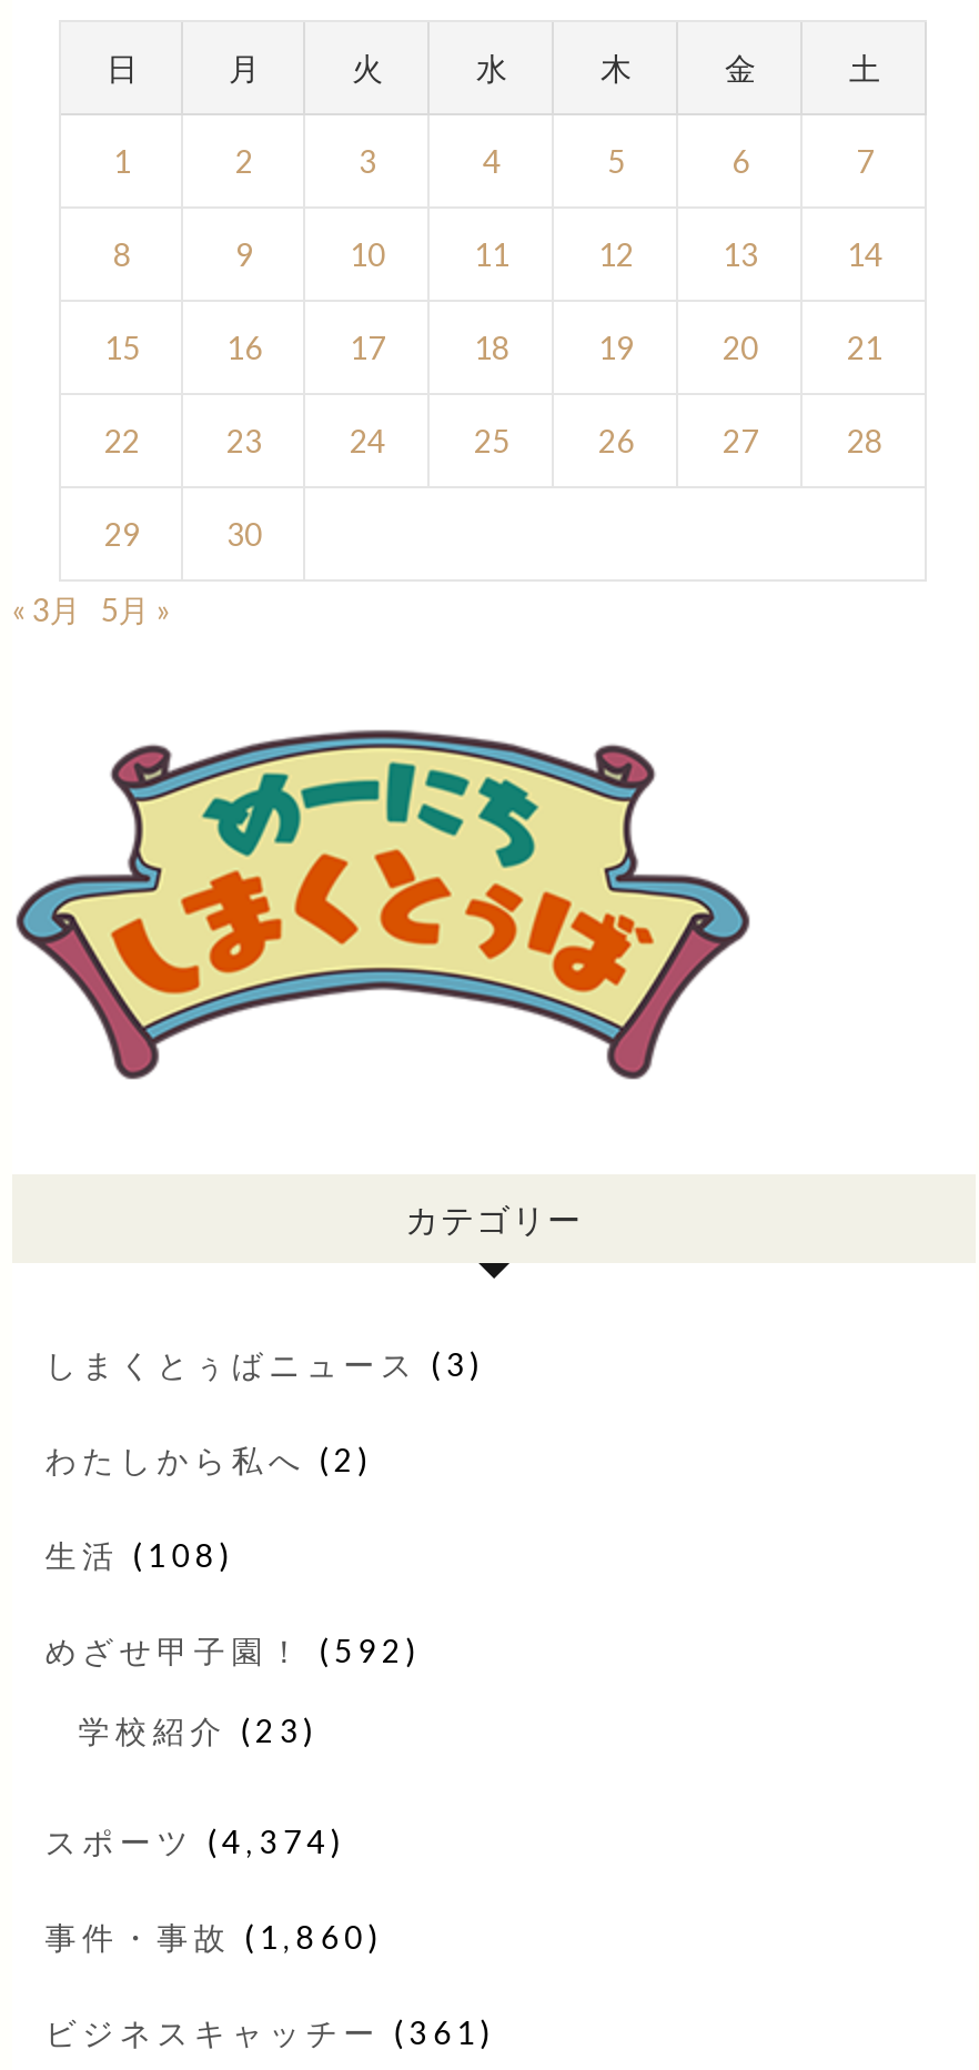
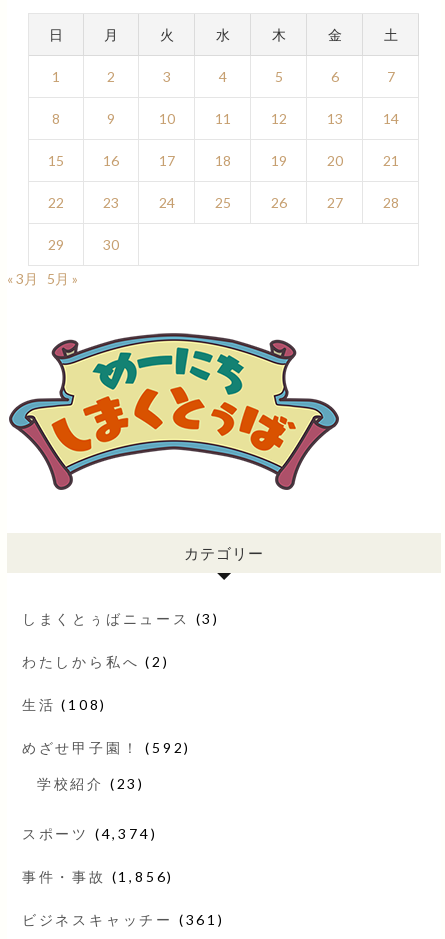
[45,1917,383,1955] 事件・事故(1,860) -> [22,867,174,884] 事件・事故(1,856)

